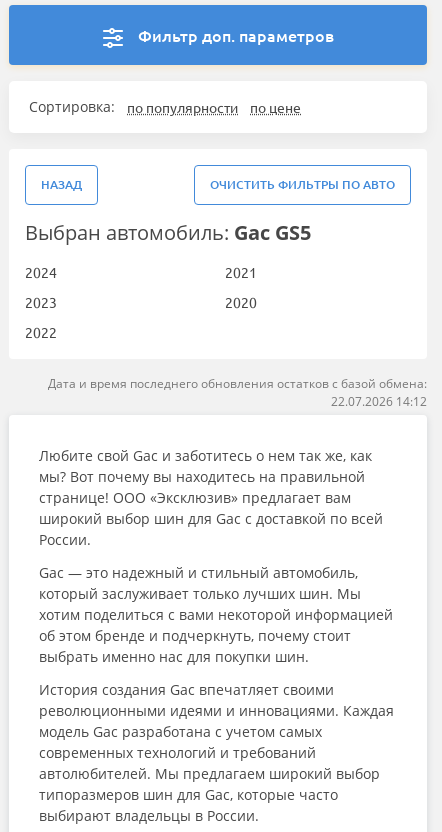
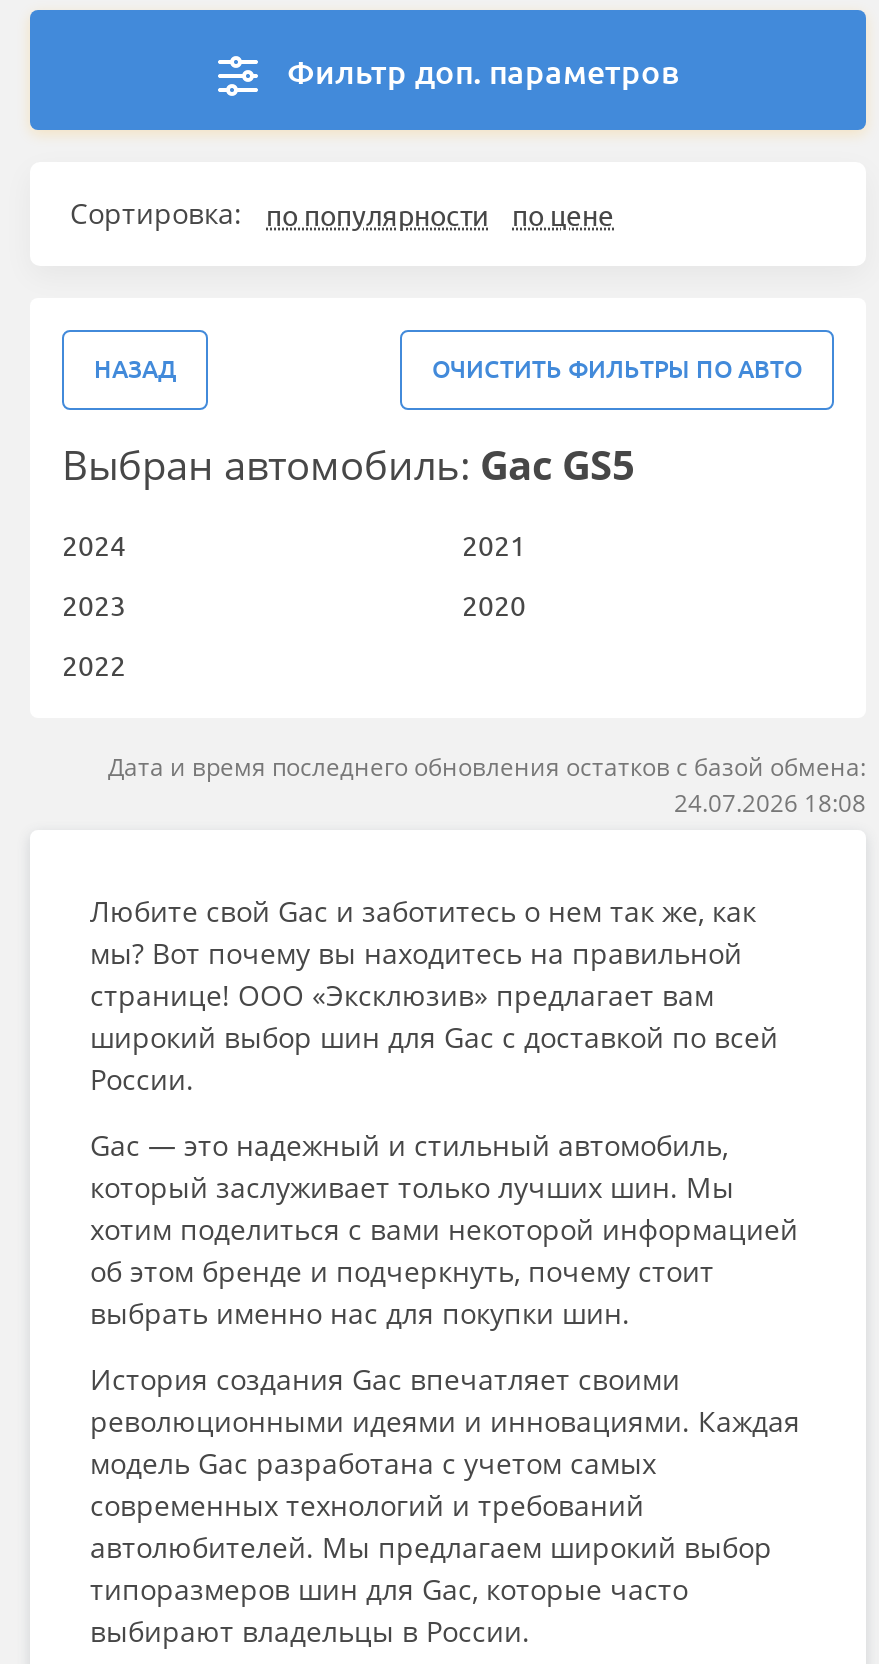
[331,393,427,410] 22.07.2026 14:12 -> [674,786,866,820] 24.07.2026 18:08

